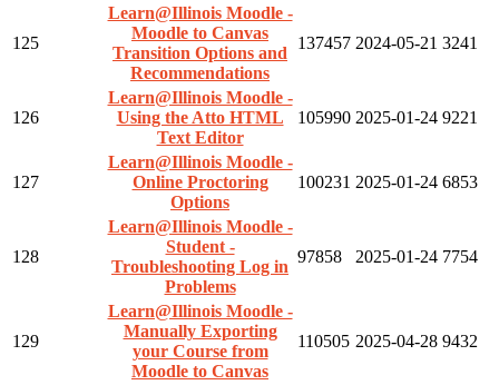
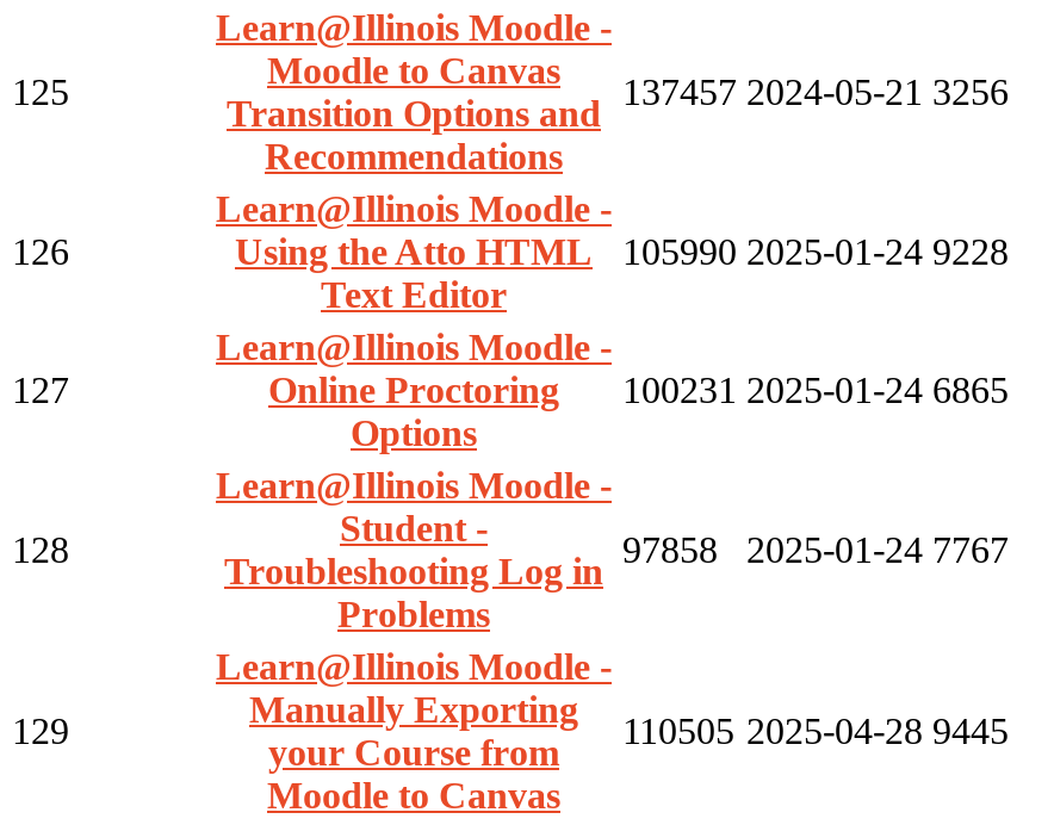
[297,33,478,52] 137457 2024-05-21 3241 -> [622,71,1009,112] 137457 2024-05-21 3256
[116,108,478,127] Using the Atto HTML 105990 2025-01-24 9221 -> [235,231,1009,271] Using the Atto HTML 105990 2025-01-24 9228
[132,172,478,191] Online Proctoring 100231 2025-01-24 6853 -> [268,369,1009,410] Online Proctoring 100231 2025-01-24 6865
[297,247,478,266] 97858 2025-01-24 7754 -> [622,529,1009,569] 97858 2025-01-24 7767
[297,331,478,350] 110505 2025-04-28 9432 -> [622,710,1009,751] 110505 2025-04-28 9445

